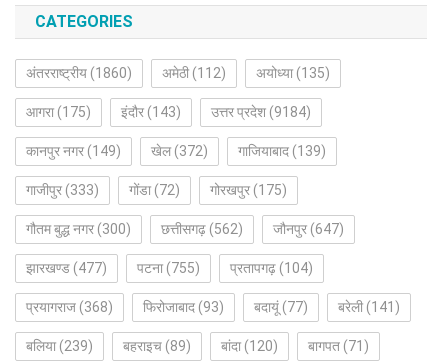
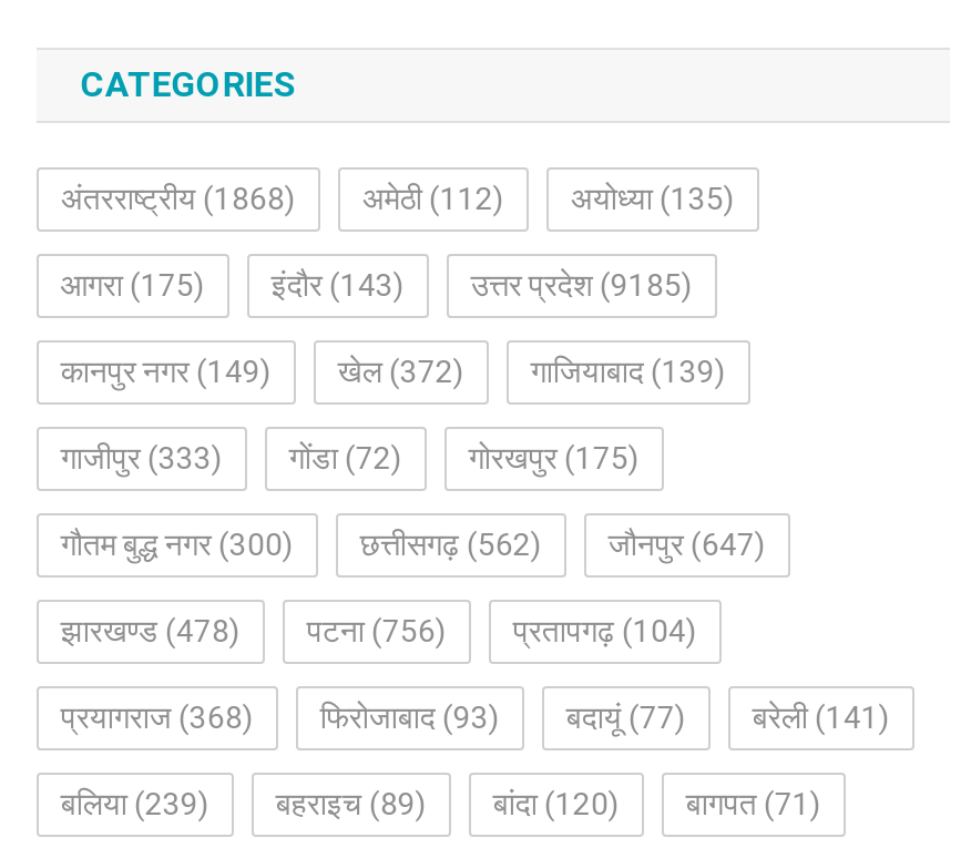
[26,64,330,80] अंतरराष्ट्रीय (1860) अमेठी (112) अयोध्या (135) -> [61,182,735,217] अंतरराष्ट्रीय (1868) अमेठी (112) अयोध्या (135)
[26,103,311,119] आगरा (175) इंदौर (143) उत्तर प्रदेश (9184) -> [61,268,693,304] आगरा (175) इंदौर (143) उत्तर प्रदेश (9185)
[26,259,107,275] झारखण्ड (477) -> [61,614,240,650] झारखण्ड (478)
[137,259,200,275] पटना (755) -> [307,614,446,650] पटना (756)

